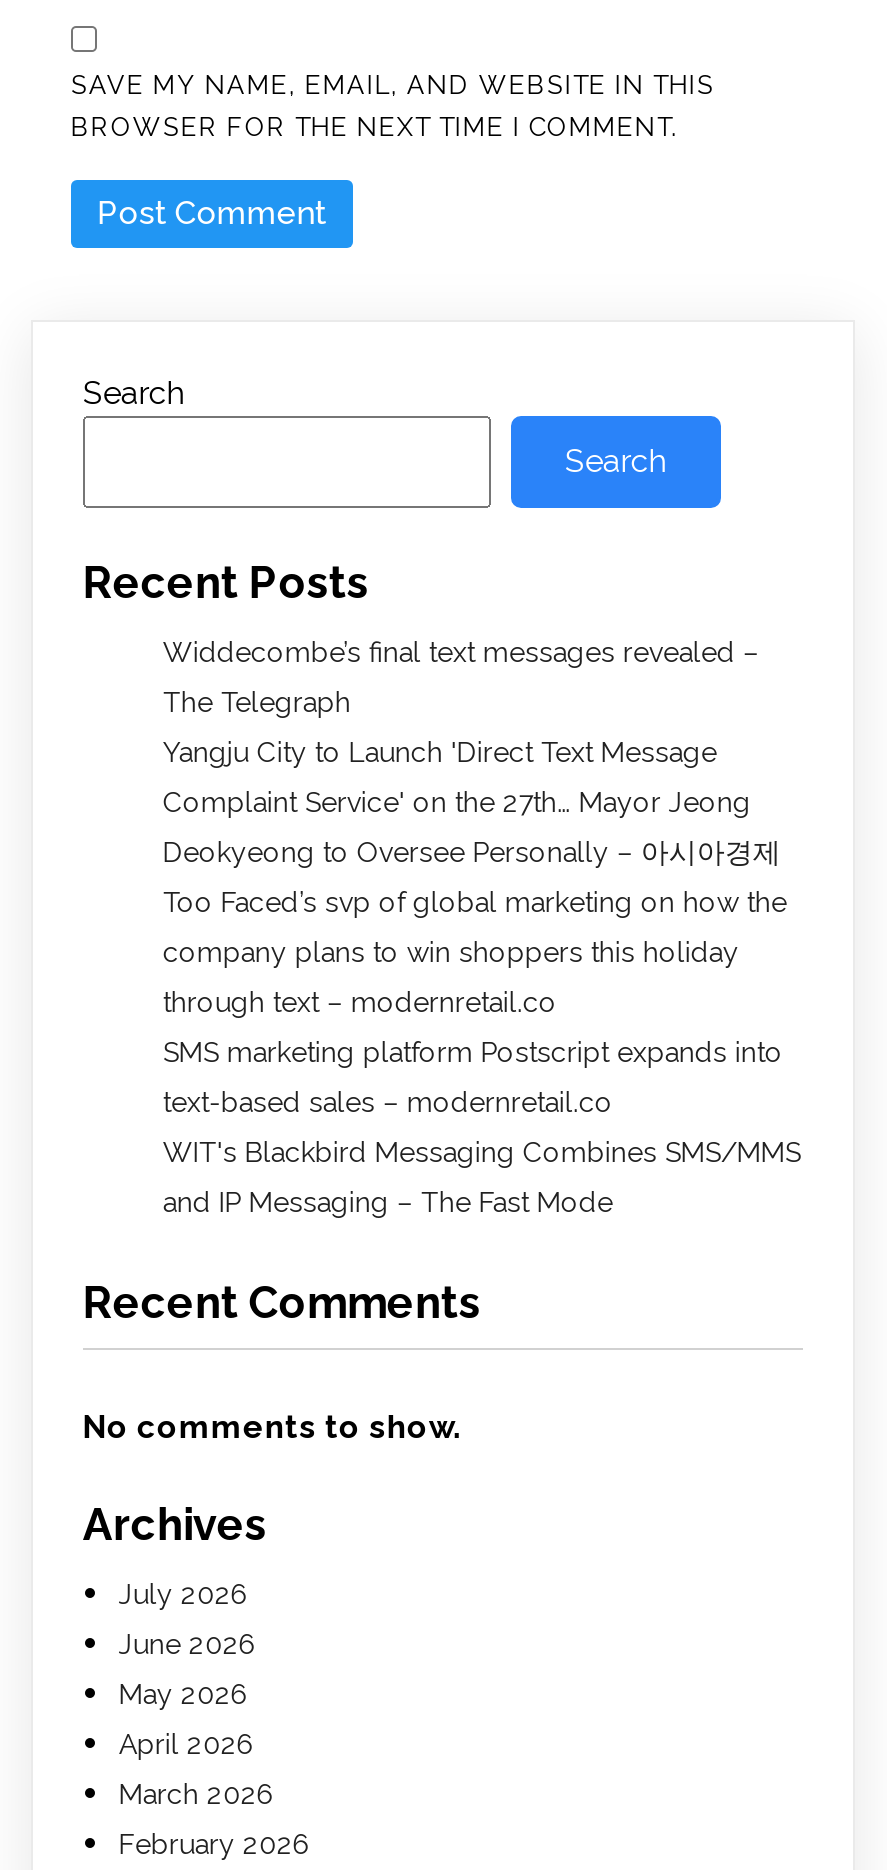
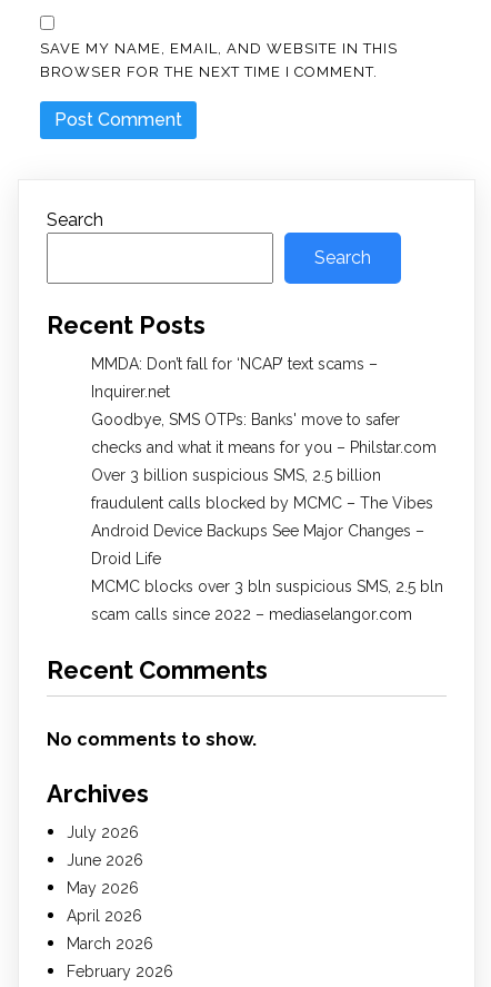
[163,637,801,1219] Widdecombe’s final text messages revealed – | The Telegraph | Yangju City to Launch 'Direct Text Message | Complaint Service' on the 27th… Mayor Jeong | Deokyeong to Oversee Personally – 아시아경제 | Too Faced’s svp of global marketing on how the | company plans to win shoppers this holiday | through text – modernretail.co | SMS marketing platform Postscript expands into | text-based sales – modernretail.co | WIT's Blackbird Messaging Combines SMS/MMS | and IP Messaging – The Fast Mode -> [91,355,443,623] MMDA: Don’t fall for ‘NCAP’ text scams – | Inquirer.net | Goodbye, SMS OTPs: Banks' move to safer | checks and what it means for you – Philstar.com | Over 3 billion suspicious SMS, 2.5 billion | fraudulent calls blocked by MCMC – The Vibes | Android Device Backups See Major Changes – | Droid Life | MCMC blocks over 3 bln suspicious SMS, 2.5 bln | scam calls since 2022 – mediaselangor.com

